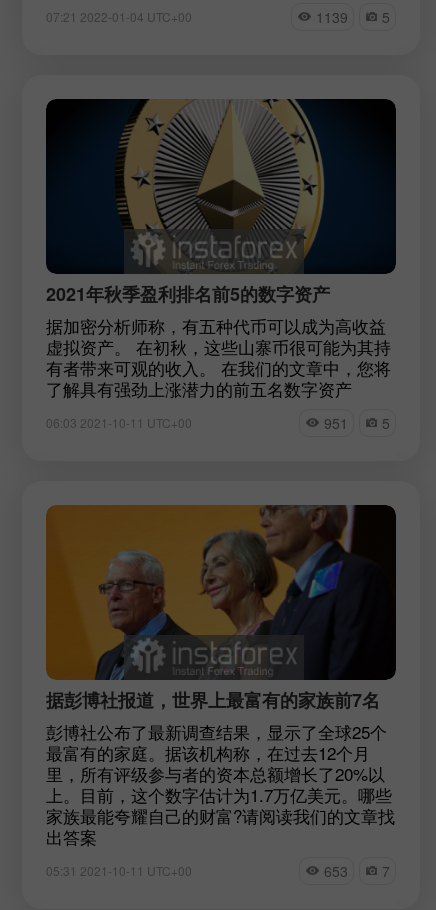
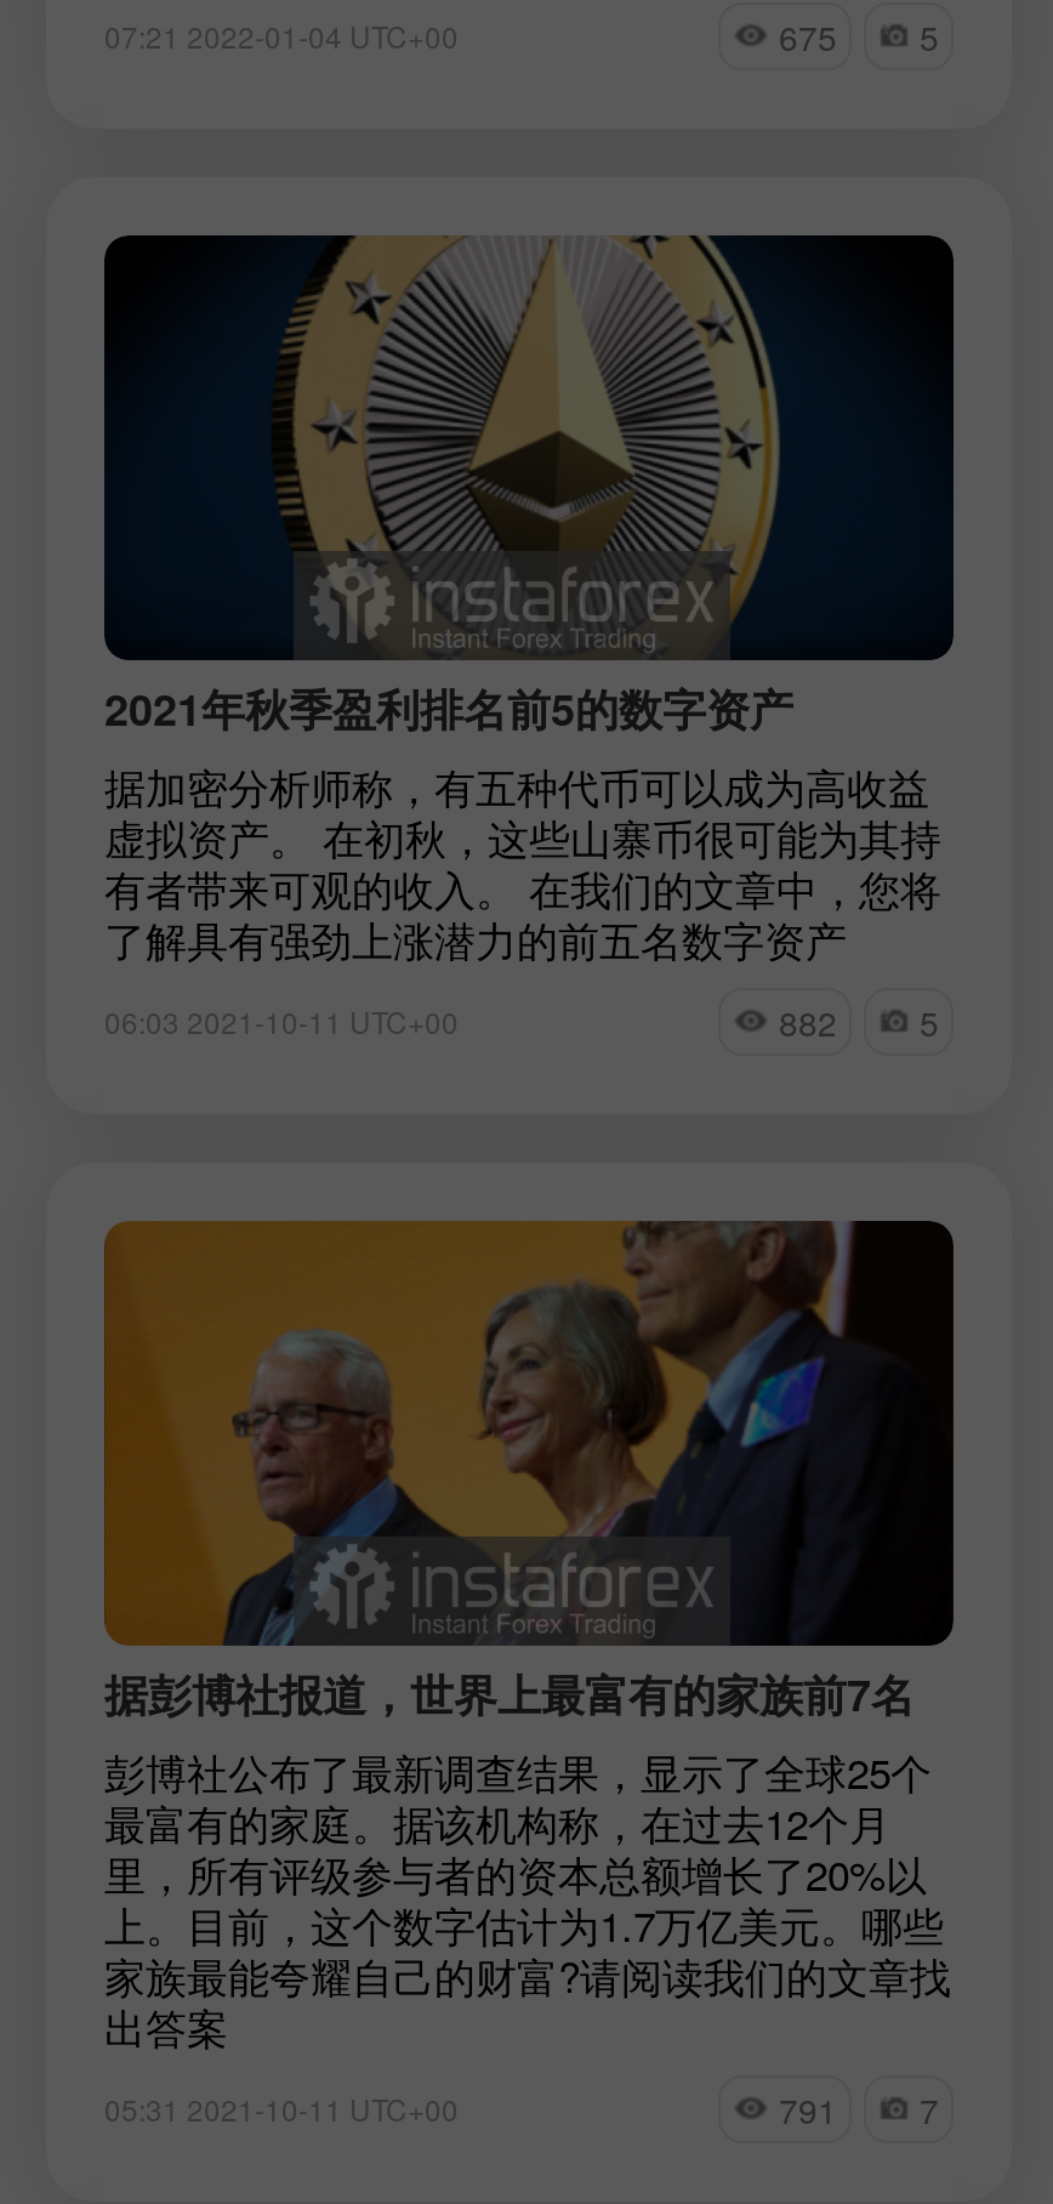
[316,7,390,27] 1139 5 -> [779,12,939,61] 675 5
[324,413,390,433] 951 5 -> [779,998,939,1046] 882 5
[324,861,390,881] 653 7 -> [779,2085,939,2134] 791 7

